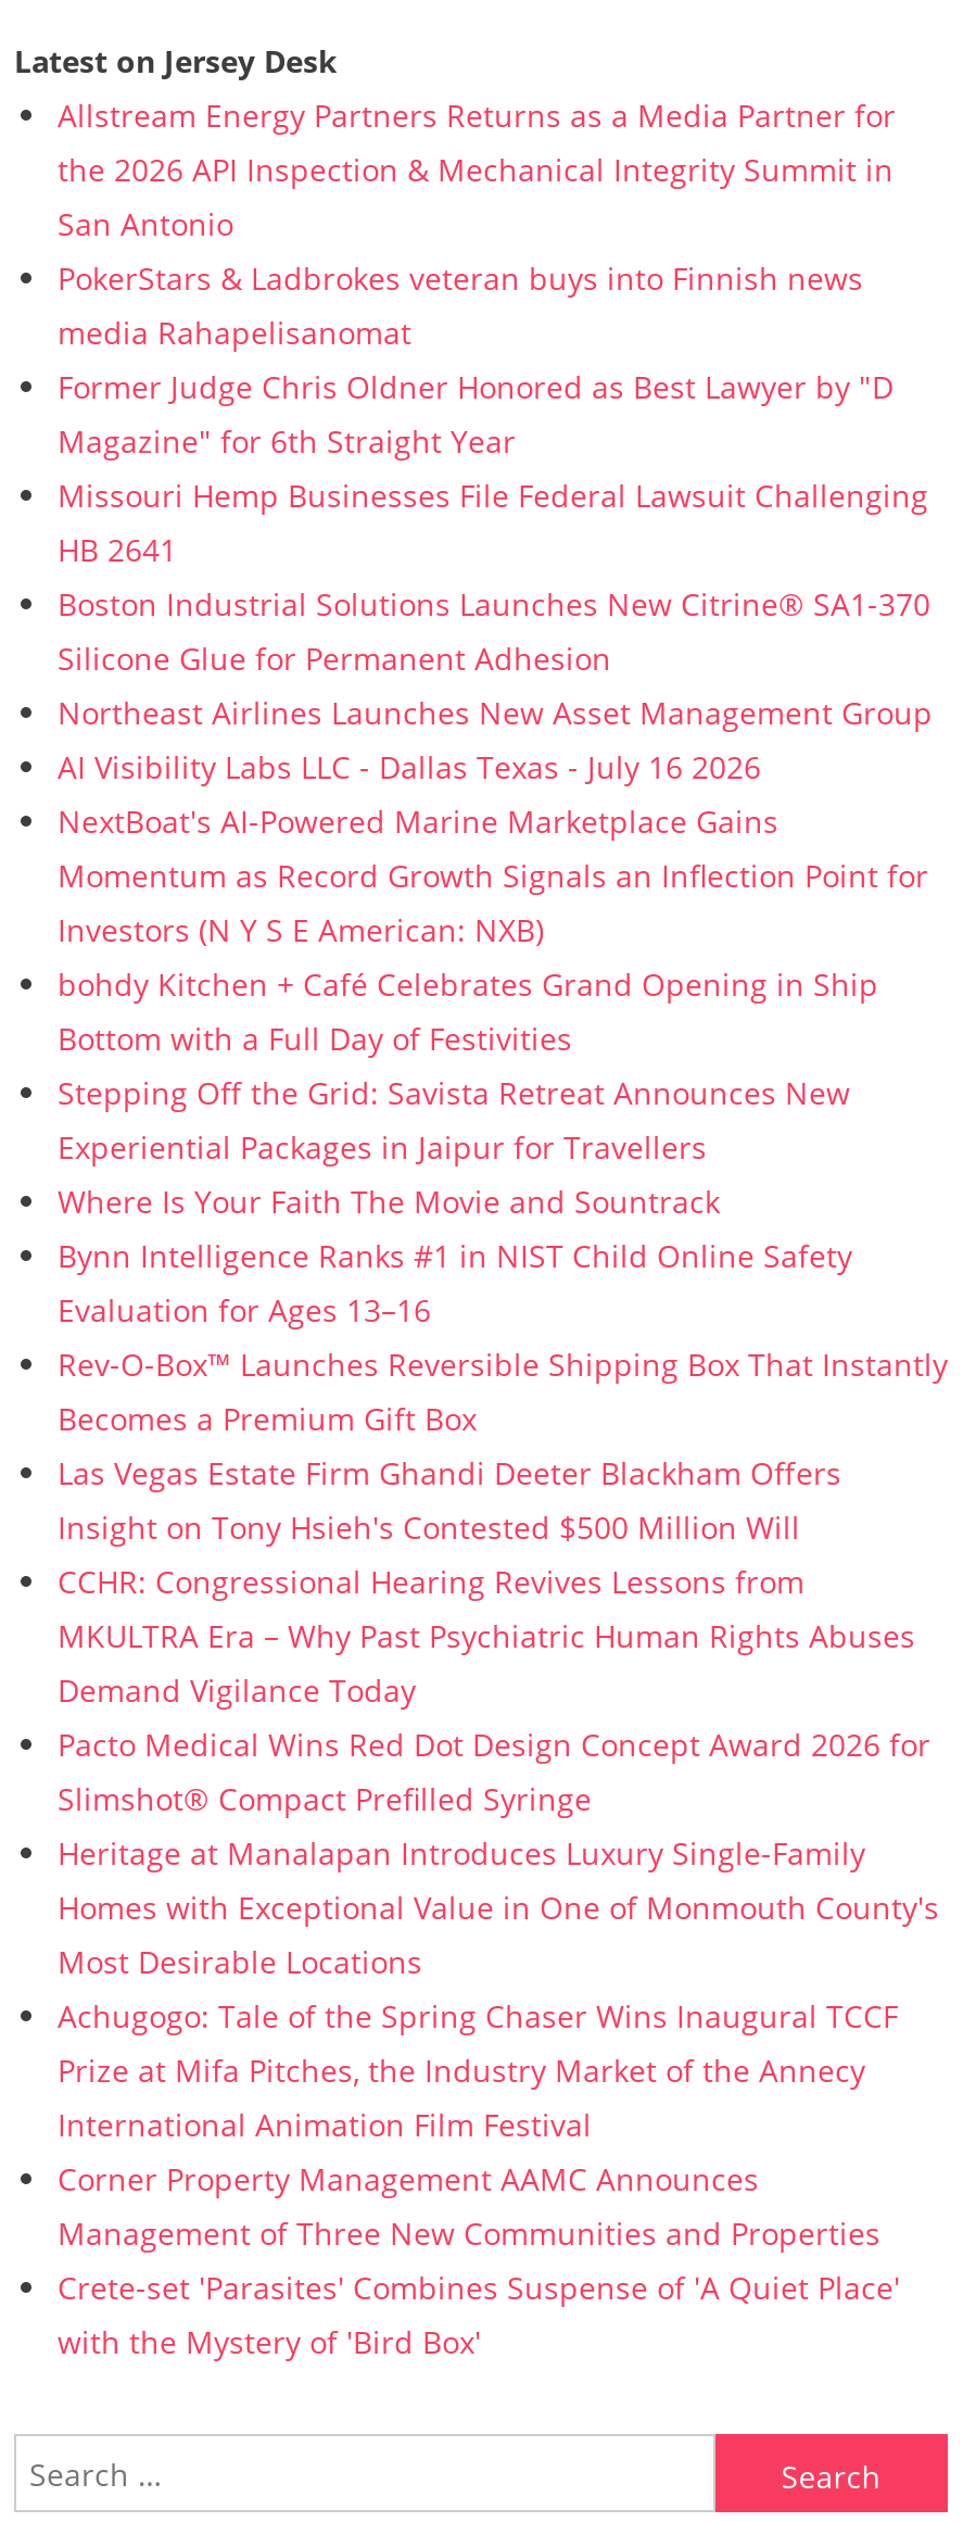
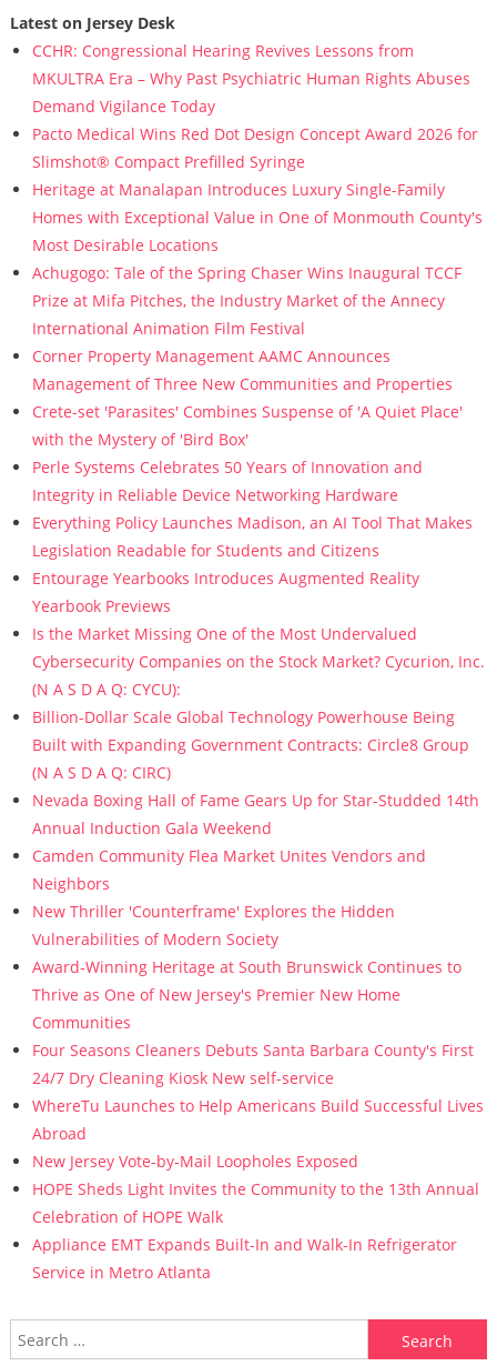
[58,94,948,1548] Allstream Energy Partners Returns as a Media Partner for | the 2026 API Inspection & Mechanical Integrity Summit in | San Antonio | PokerStars & Ladbrokes veteran buys into Finnish news | media Rahapelisanomat | Former Judge Chris Oldner Honored as Best Lawyer by "D | Magazine" for 6th Straight Year | Missouri Hemp Businesses File Federal Lawsuit Challenging | HB 2641 | Boston Industrial Solutions Launches New Citrine® SA1-370 | Silicone Glue for Permanent Adhesion | Northeast Airlines Launches New Asset Management Group | AI Visibility Labs LLC - Dallas Texas - July 16 2026 | NextBoat's AI-Powered Marine Marketplace Gains | Momentum as Record Growth Signals an Inflection Point for | Investors (N Y S E American: NXB) | bohdy Kitchen + Café Celebrates Grand Opening in Ship | Bottom with a Full Day of Festivities | Stepping Off the Grid: Savista Retreat Announces New | Experiential Packages in Jaipur for Travellers | Where Is Your Faith The Movie and Sountrack | Bynn Intelligence Ranks #1 in NIST Child Online Safety | Evaluation for Ages 13–16 | Rev-O-Box™ Launches Reversible Shipping Box That Instantly | Becomes a Premium Gift Box | Las Vegas Estate Firm Ghandi Deeter Blackham Offers | Insight on Tony Hsieh's Contested $500 Million Will -> none
moved [58,1561,939,2362] -> [32,40,483,450]: CCHR: Congressional Hearing Revives Lessons from | MKULTRA Era – Why Past Psychiatric Human Rights Abuses | Demand Vigilance Today | ... | Crete-set 'Parasites' Combines Suspense of 'A Quiet Place' | with the Mystery of 'Bird Box'
none -> [32,456,485,1283] Perle Systems Celebrates 50 Years of Innovation and | Integrity in Reliable Device Networking Hardware | Everything Policy Launches Madison, an AI Tool That Makes | Legislation Readable for Students and Citizens | Entourage Yearbooks Introduces Augmented Reality | Yearbook Previews | Is the Market Missing One of the Most Undervalued | Cybersecurity Companies on the Stock Market? Cycurion, Inc. | (N A S D A Q: CYCU): | Billion-Dollar Scale Global Technology Powerhouse Being | Built with Expanding Government Contracts: Circle8 Group | (N A S D A Q: CIRC) | Nevada Boxing Hall of Fame Gears Up for Star-Studded 14th | Annual Induction Gala Weekend | Camden Community Flea Market Unites Vendors and | Neighbors | New Thriller 'Counterframe' Explores the Hidden | Vulnerabilities of Modern Society | Award-Winning Heritage at South Brunswick Continues to | Thrive as One of New Jersey's Premier New Home | Communities | Four Seasons Cleaners Debuts Santa Barbara County's First | 24/7 Dry Cleaning Kiosk New self-service | WhereTu Launches to Help Americans Build Successful Lives | Abroad | New Jersey Vote-by-Mail Loopholes Exposed | HOPE Sheds Light Invites the Community to the 13th Annual | Celebration of HOPE Walk | Appliance EMT Expands Built-In and Walk-In Refrigerator | Service in Metro Atlanta

